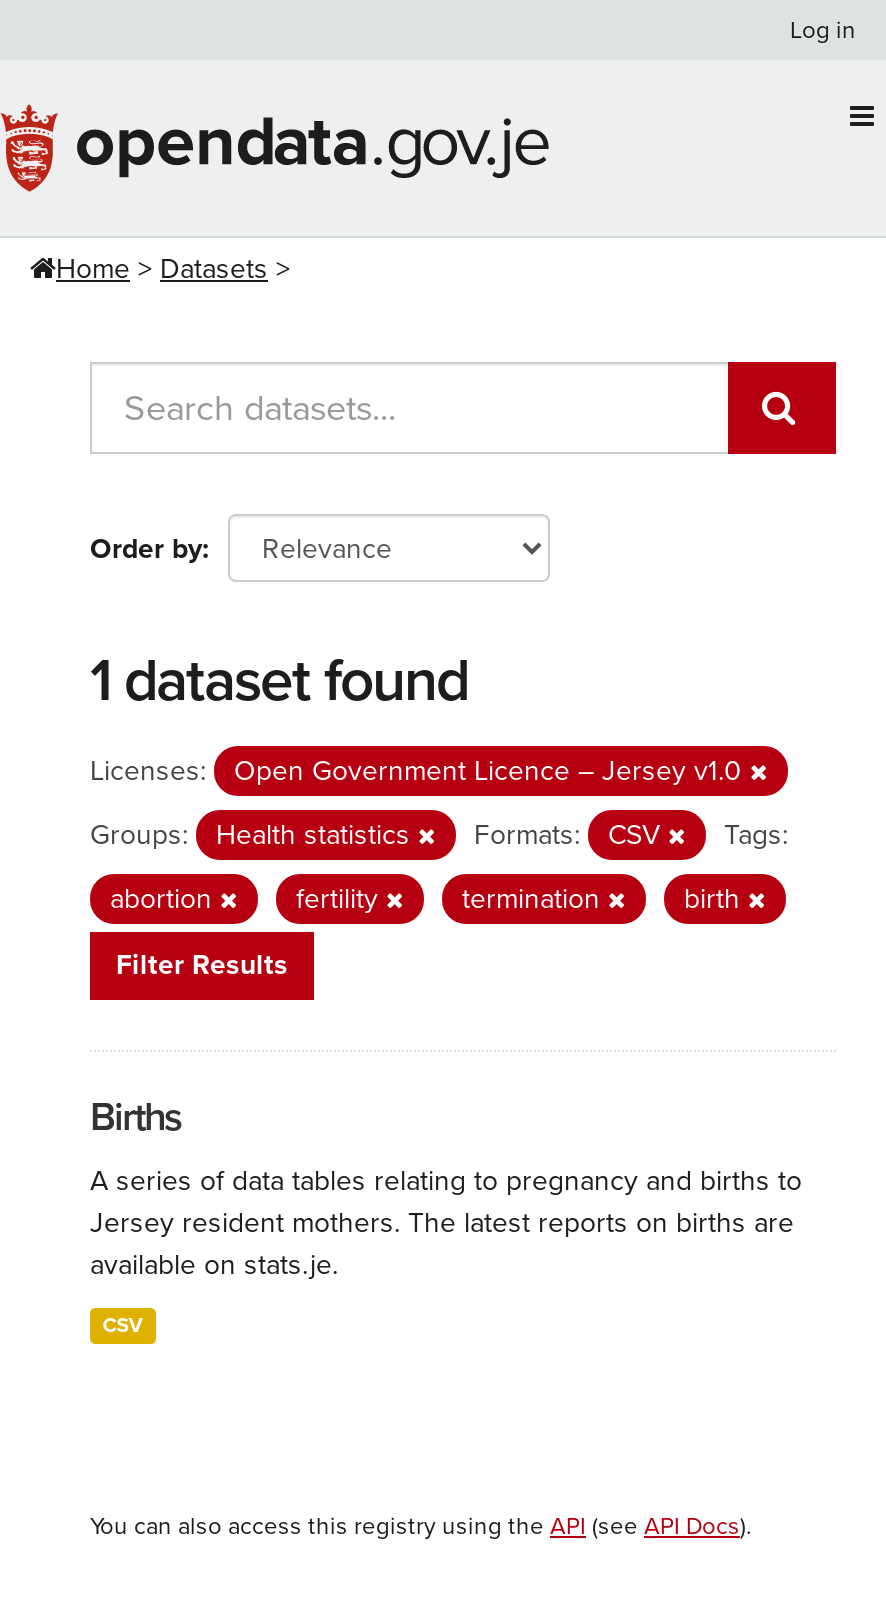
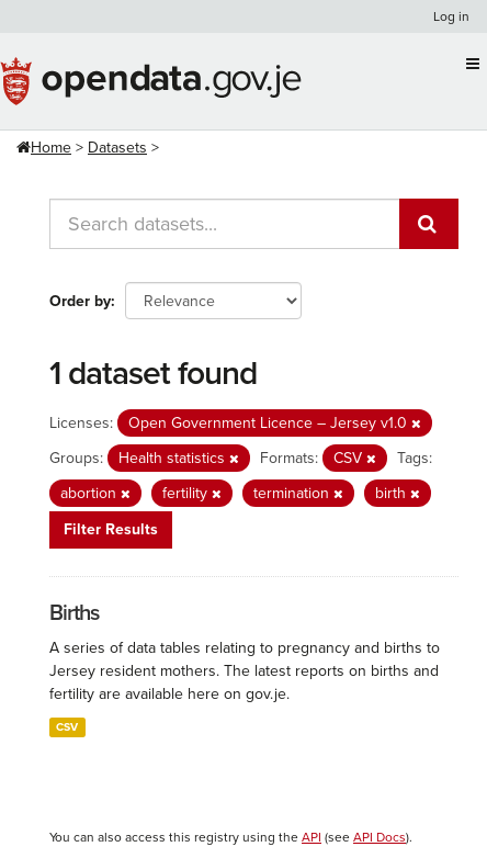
[90,1206,794,1282] Jersey resident mothers. The latest reports on births are | available on stats.je. -> [49,662,439,703] Jersey resident mothers. The latest reports on births and | fertility are available here on gov.je.

